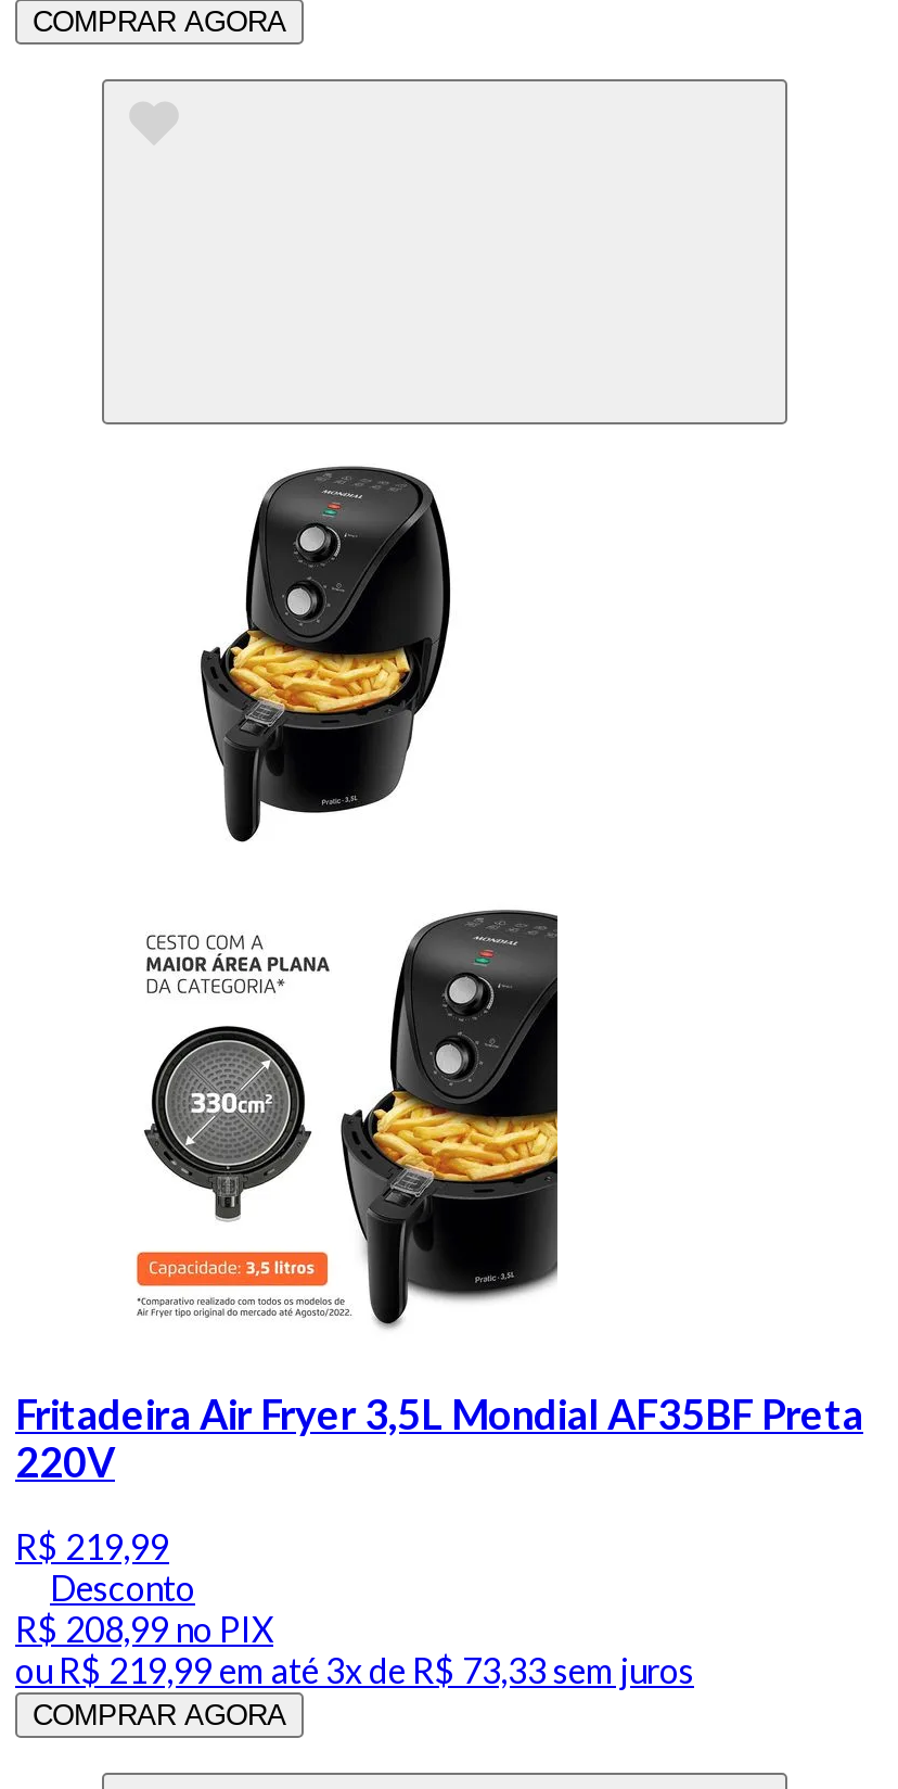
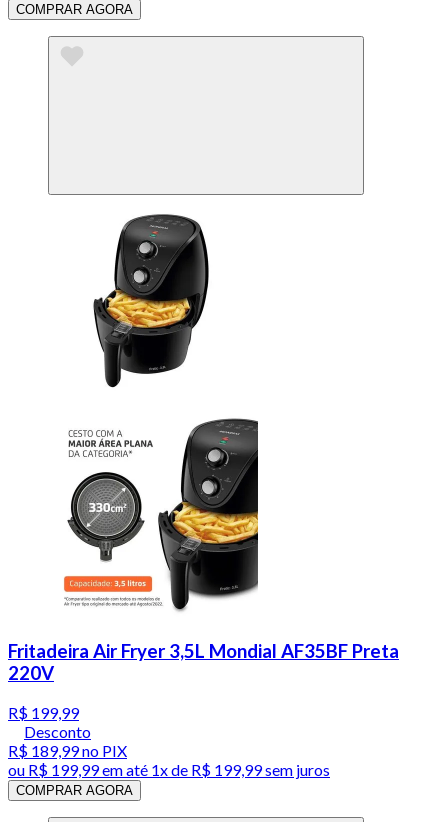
[15,1526,169,1567] R$ 219,99 -> [8,703,79,722] R$ 199,99
[15,1608,273,1650] R$ 208,99 no PIX -> [8,741,127,760] R$ 189,99 no PIX
[15,1650,694,1691] ou R$ 219,99 em até 3x de R$ 73,33 sem juros -> [8,760,330,779] ou R$ 199,99 em até 1x de R$ 199,99 sem juros

